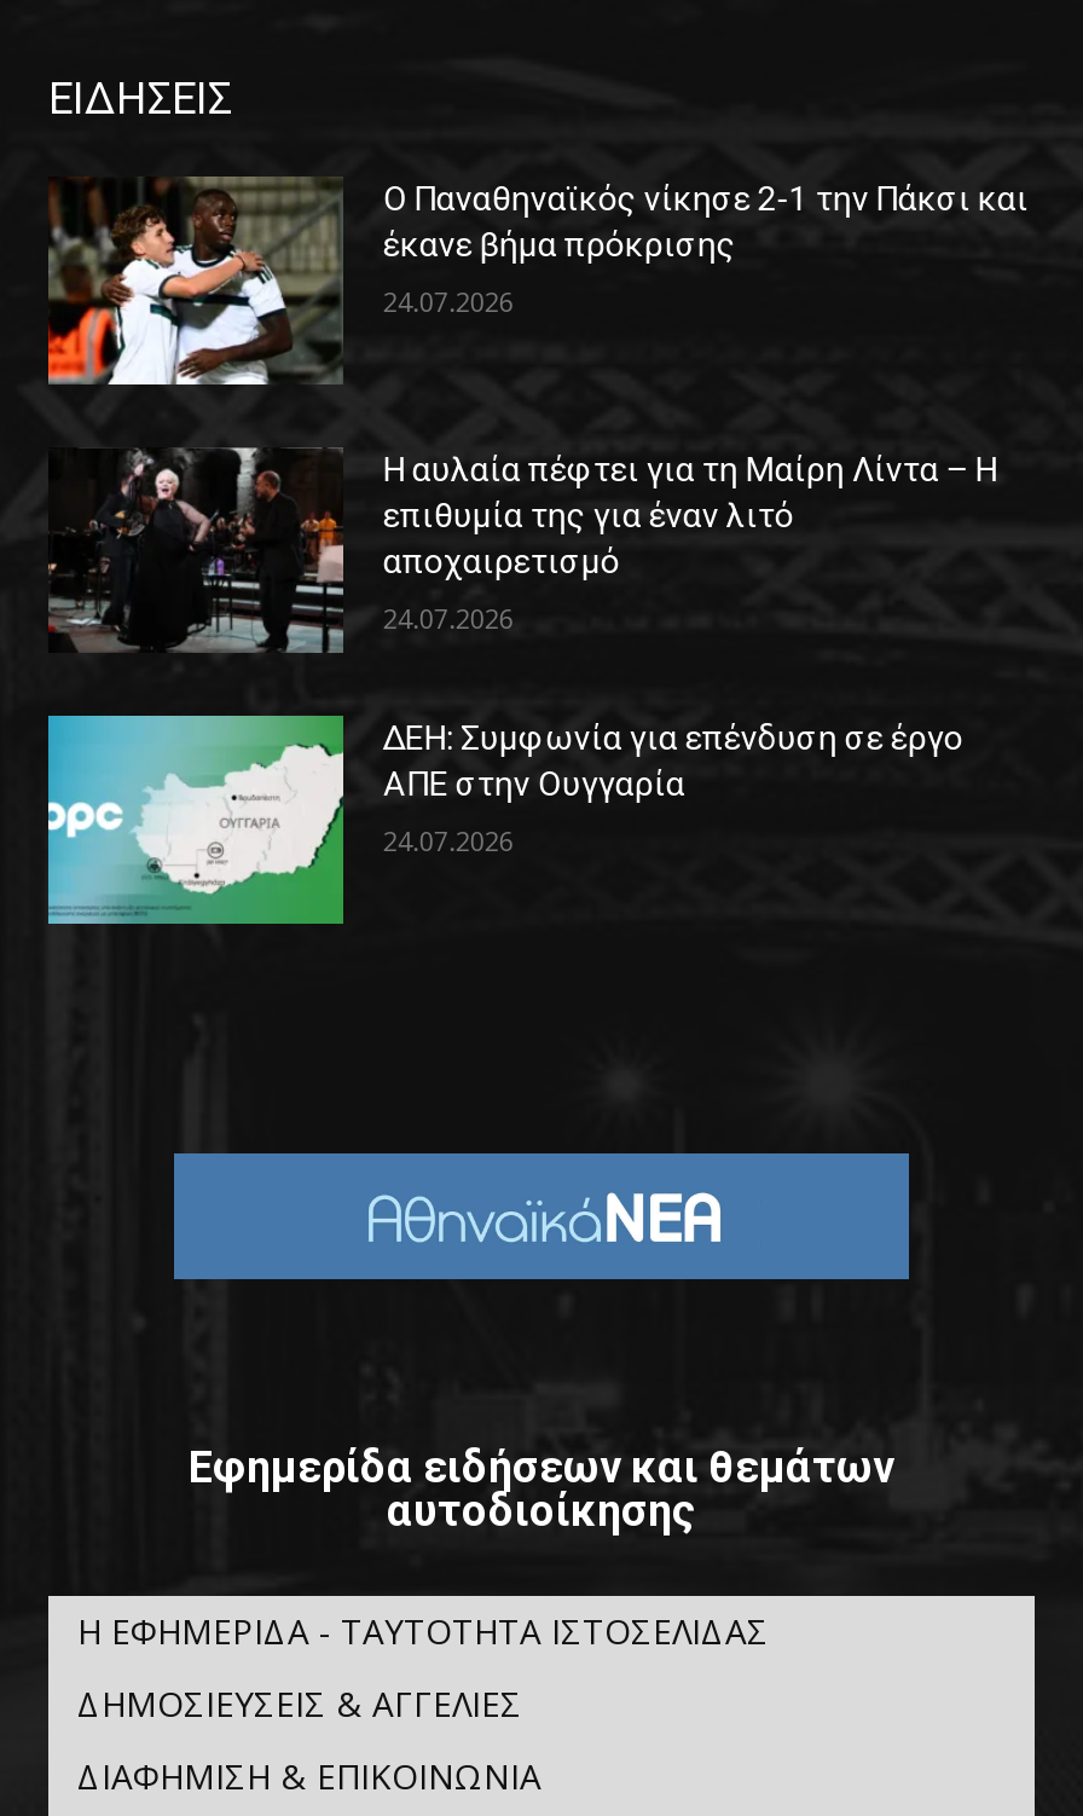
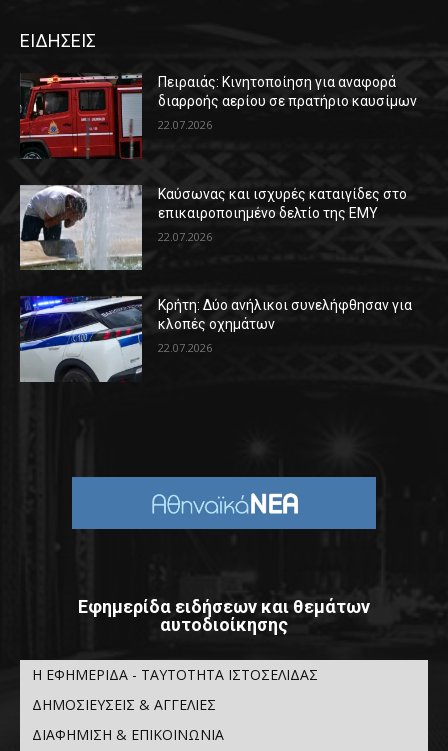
[46,174,1028,387] [image] | Ο Παναθηναϊκός νίκησε 2-1 την Πάκσι και | έκανε βήμα πρόκρισης -> [19,73,417,159] [image] | Πειραιάς: Κινητοποίηση για αναφορά | διαρροής αερίου σε πρατήριο καυσίμων
[383,283,513,319] 24.07.2026 -> [158,117,212,132] 22.07.2026
[48,447,997,653] [image] | Η αυλαία πέφτει για τη Μαίρη Λίντα – Η | επιθυμία της για έναν λιτό | αποχαιρετισμό -> [19,184,407,271] [image] | Καύσωνας και ισχυρές καταιγίδες στο | επικαιροποιημένο δελτίο της ΕΜΥ
[383,599,513,635] 24.07.2026 -> [158,229,212,244] 22.07.2026
[46,713,963,926] [image] | ΔΕΗ: Συμφωνία για επένδυση σε έργο | ΑΠΕ στην Ουγγαρία -> [19,295,412,383] [image] | Κρήτη: Δύο ανήλικοι συνελήφθησαν για | κλοπές οχημάτων
[383,823,513,859] 24.07.2026 -> [158,340,212,355] 22.07.2026

